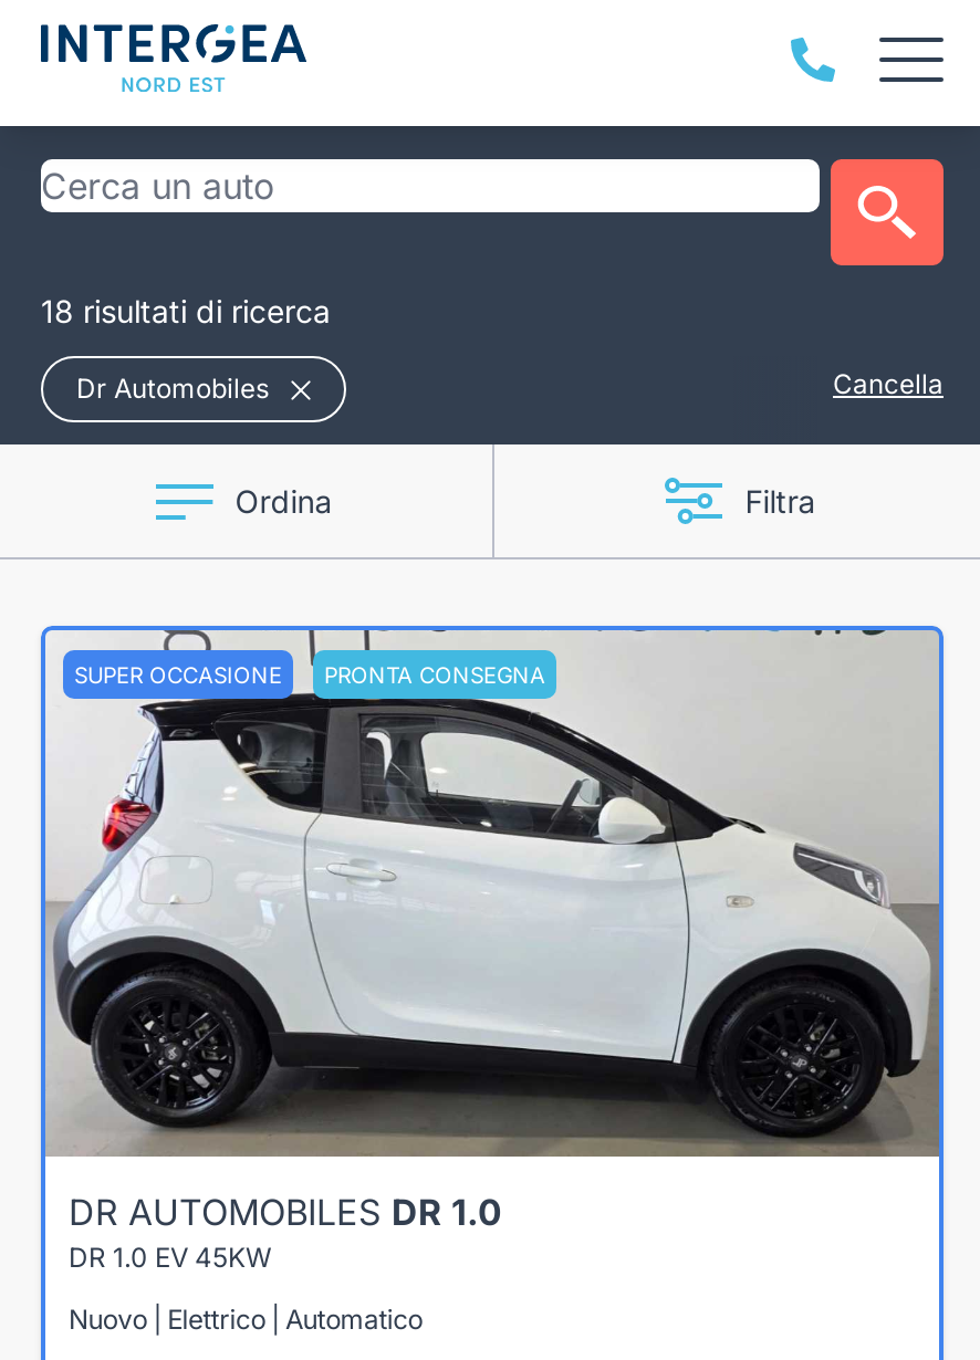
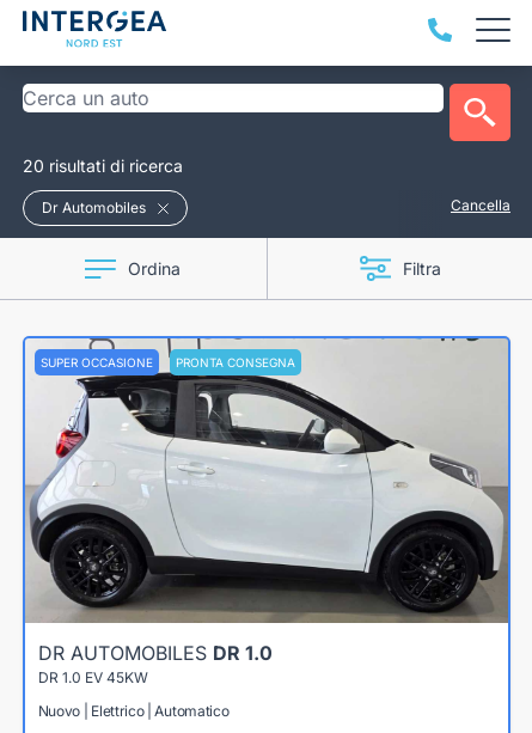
[41,293,331,330] 18 risultati di ricerca -> [23,156,183,176] 20 risultati di ricerca

